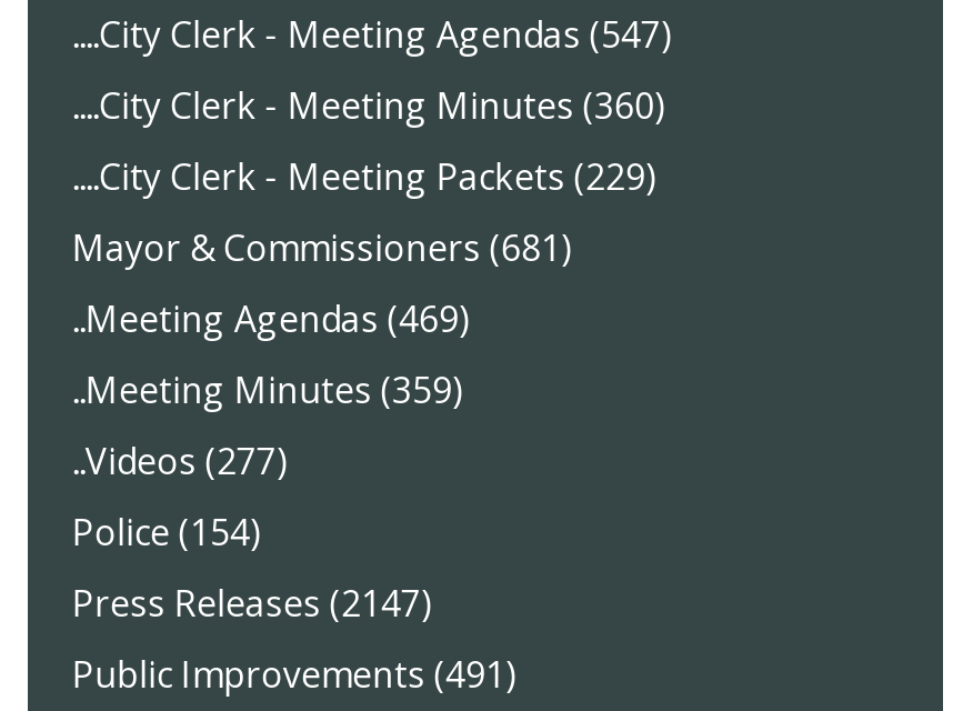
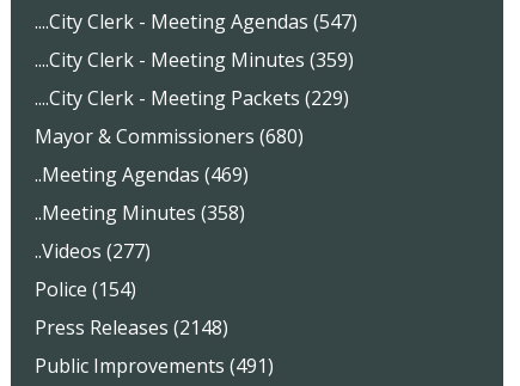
[72,81,665,130] ....City Clerk - Meeting Minutes (360) -> [34,47,354,73] ....City Clerk - Meeting Minutes (359)
[72,224,572,272] Mayor & Commissioners (681) -> [34,123,303,150] Mayor & Commissioners (680)
[72,366,463,415] ..Meeting Minutes (359) -> [34,200,245,226] ..Meeting Minutes (358)
[72,579,432,628] Press Releases (2147) -> [34,314,228,341] Press Releases (2148)

